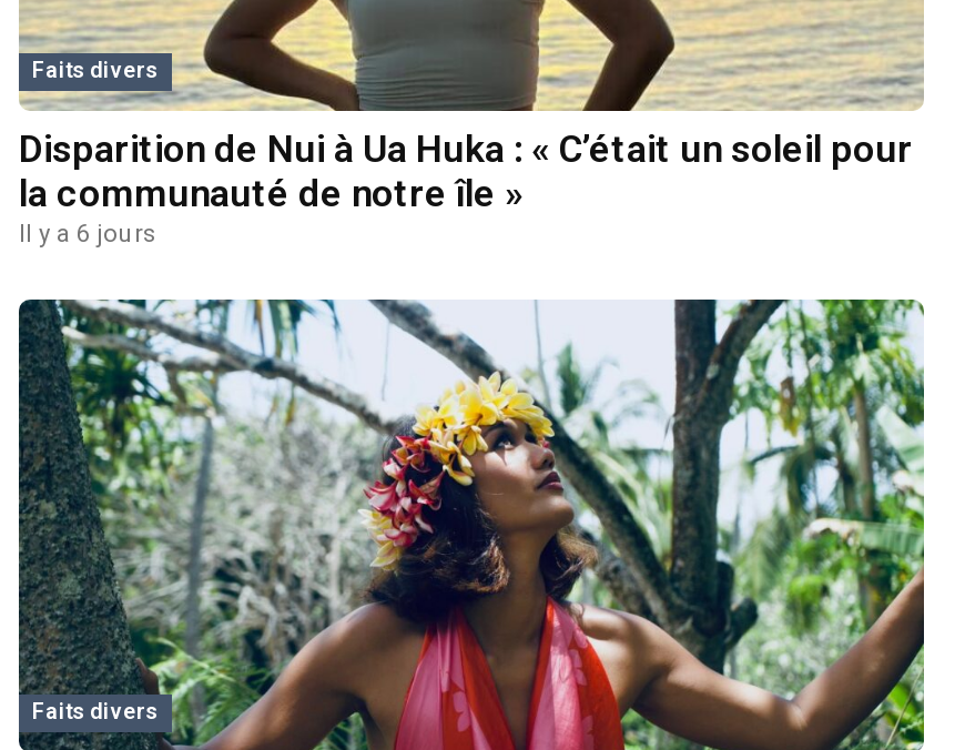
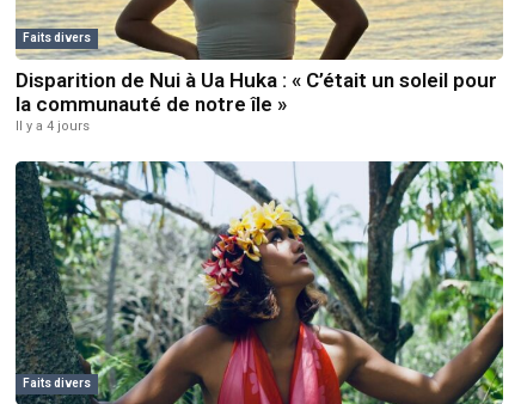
[19,220,156,249] Il y a 6 jours -> [16,118,90,134] Il y a 4 jours

